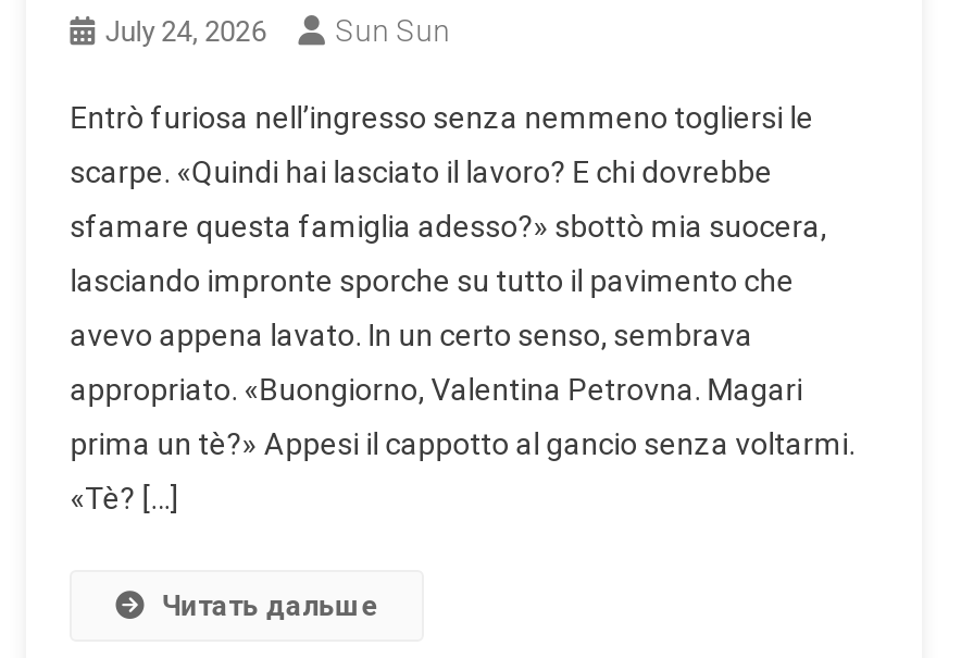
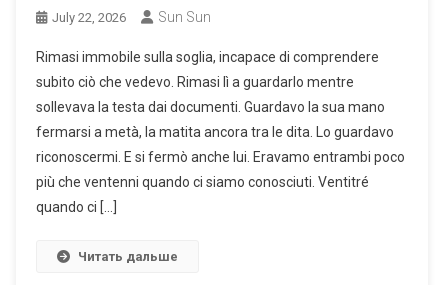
[105,15,266,48] July 24, 2026 -> [52,10,126,25] July 22, 2026
[70,100,855,515] Entrò furiosa nell’ingresso senza nemmeno togliersi le | scarpe. «Quindi hai lasciato il lavoro? E chi dovrebbe | sfamare questa famiglia adesso?» sbottò mia suocera, | lasciando impronte sporche su tutto il pavimento che | avevo appena lavato. In un certo senso, sembrava | appropriato. «Buongiorno, Valentina Petrovna. Magari | prima un tè?» Appesi il cappotto al gancio senza voltarmi. | «Tè? […] -> [36,49,405,215] Rimasi immobile sulla soglia, incapace di comprendere | subito ciò che vedevo. Rimasi lì a guardarlo mentre | sollevava la testa dai documenti. Guardavo la sua mano | fermarsi a metà, la matita ancora tra le dita. Lo guardavo | riconoscermi. E si fermò anche lui. Eravamo entrambi poco | più che ventenni quando ci siamo conosciuti. Ventitré | quando ci […]

